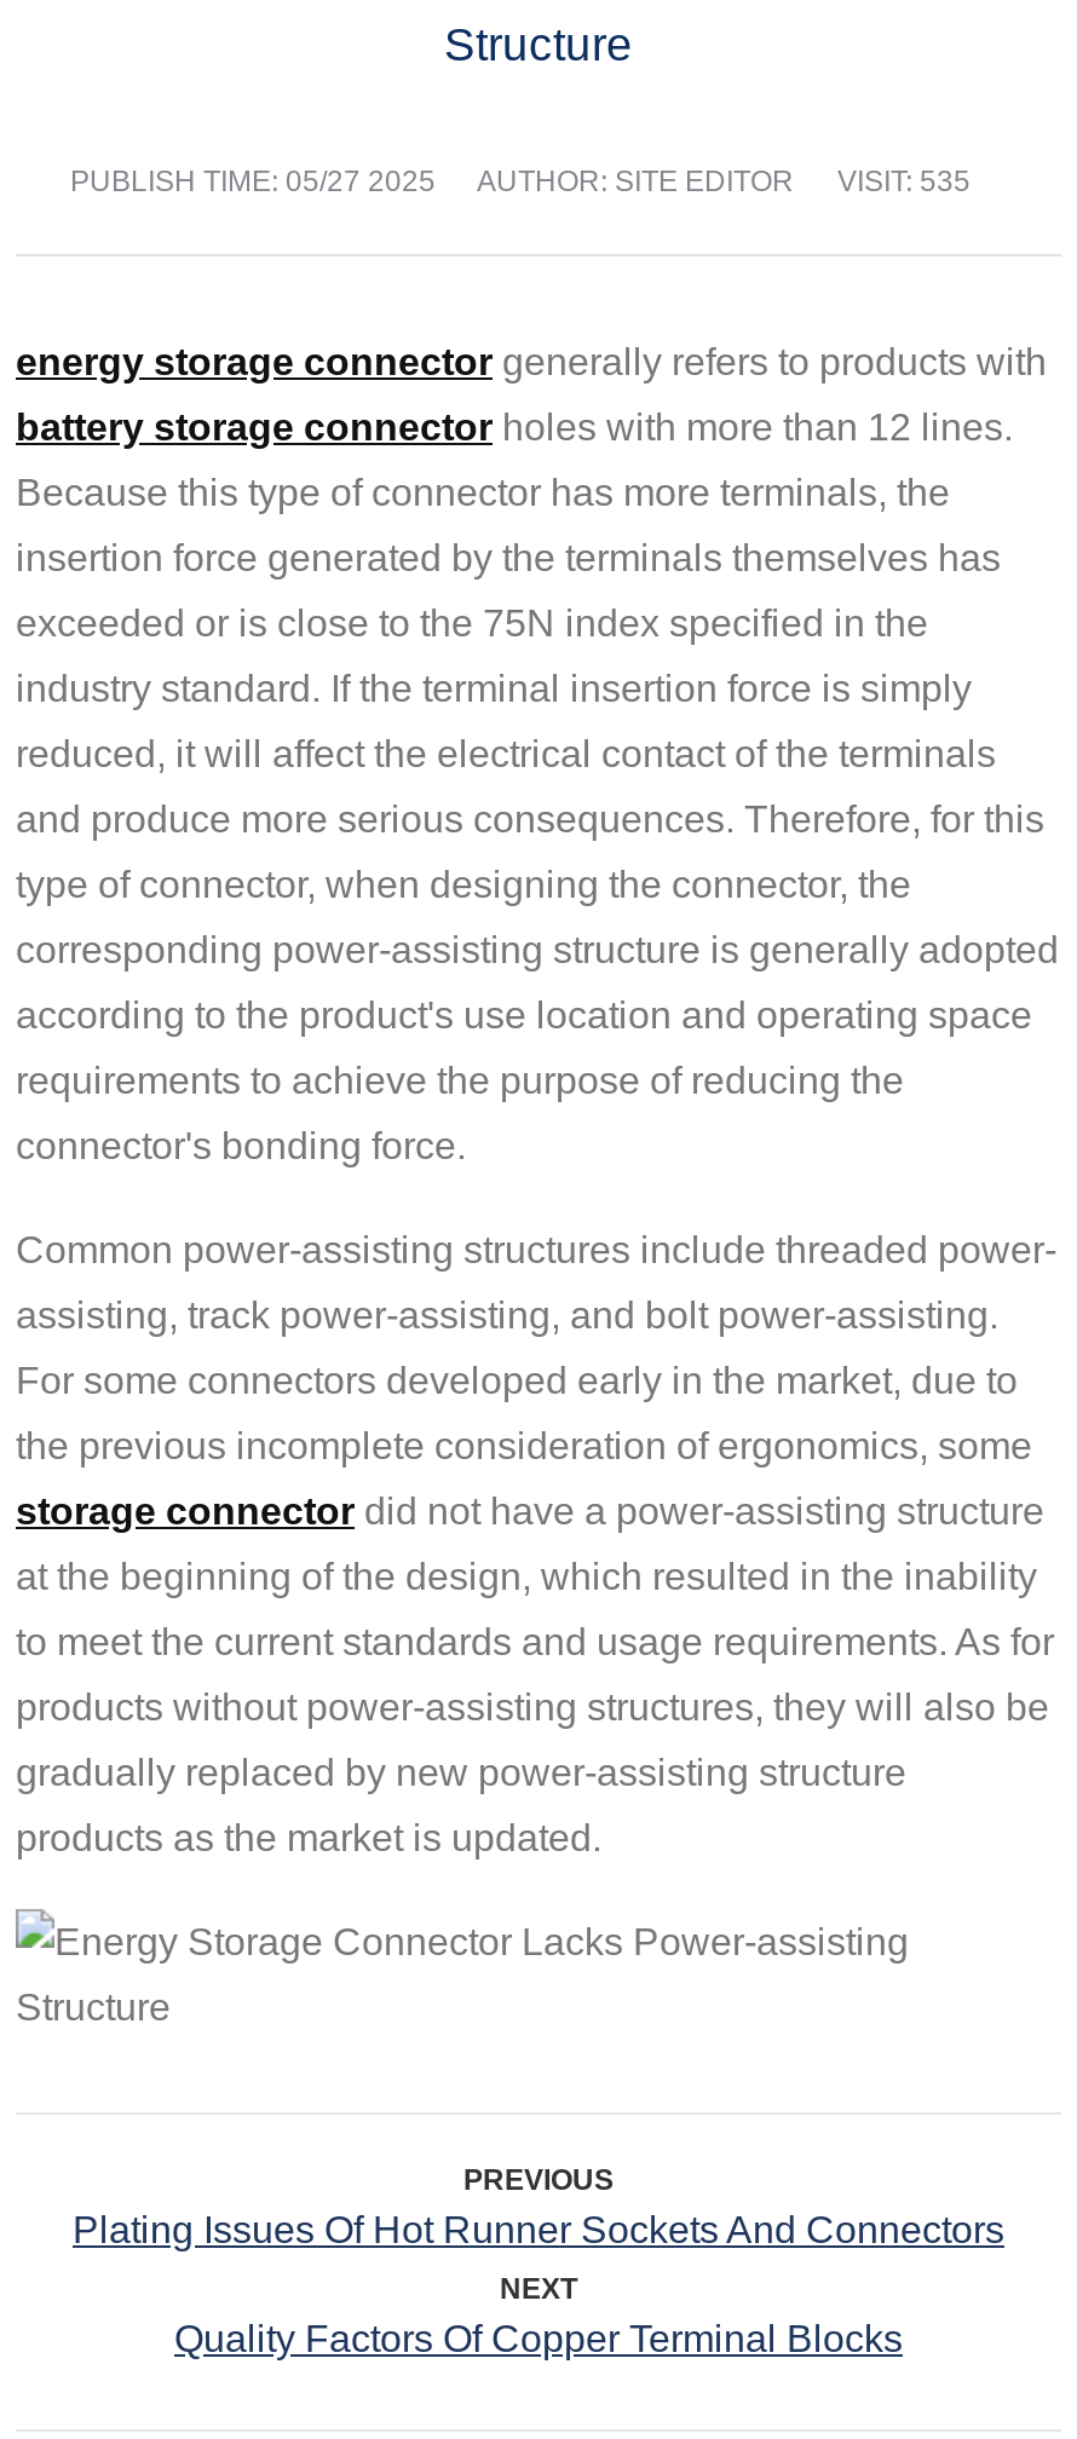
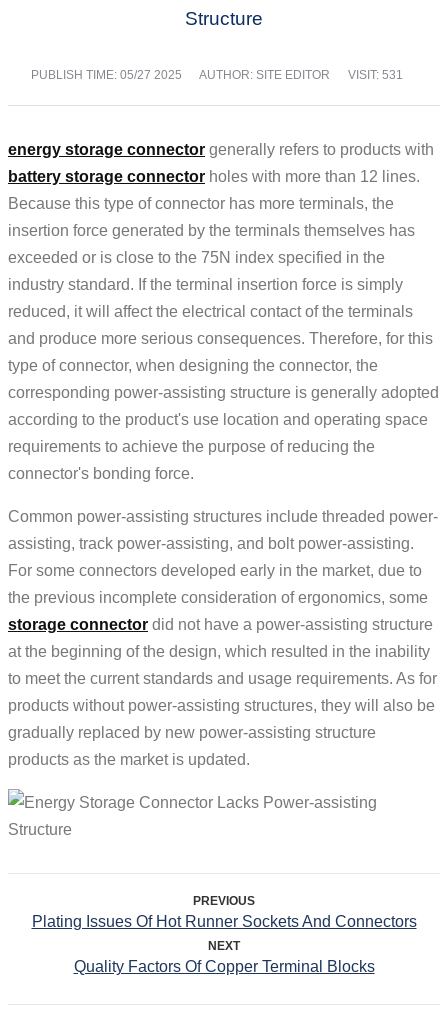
[70,164,971,198] PUBLISH TIME: 05/27 2025 AUTHOR: SITE EDITOR VISIT: 535 -> [30,68,402,82] PUBLISH TIME: 05/27 2025 AUTHOR: SITE EDITOR VISIT: 531

